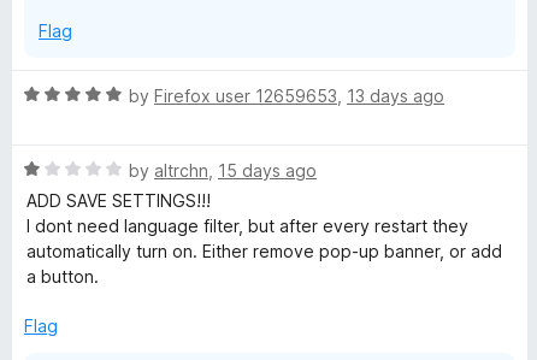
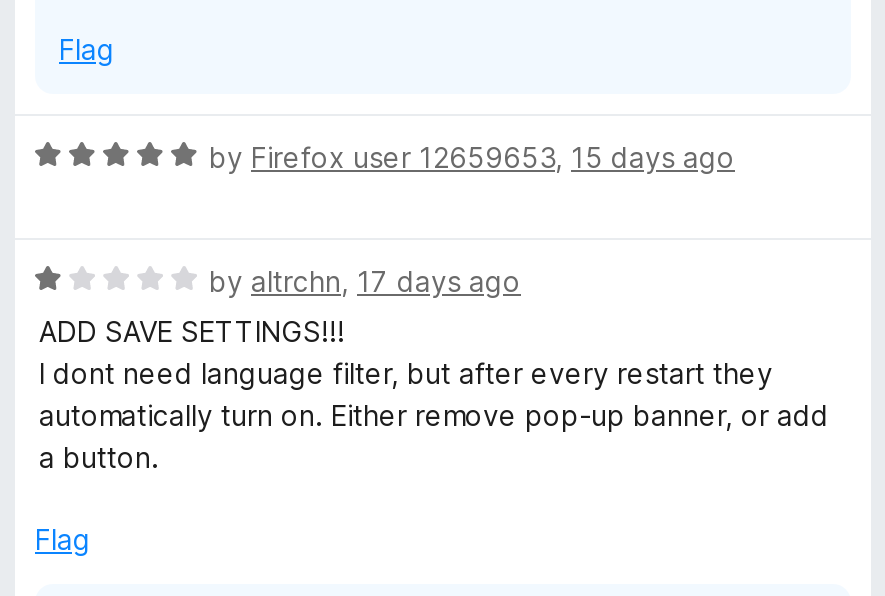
[129,85,444,106] by Firefox user 12659653, 13 days ago -> [209,140,735,174] by Firefox user 12659653, 15 days ago
[129,160,317,181] by altrchn, 15 days ago -> [209,264,521,298] by altrchn, 17 days ago

